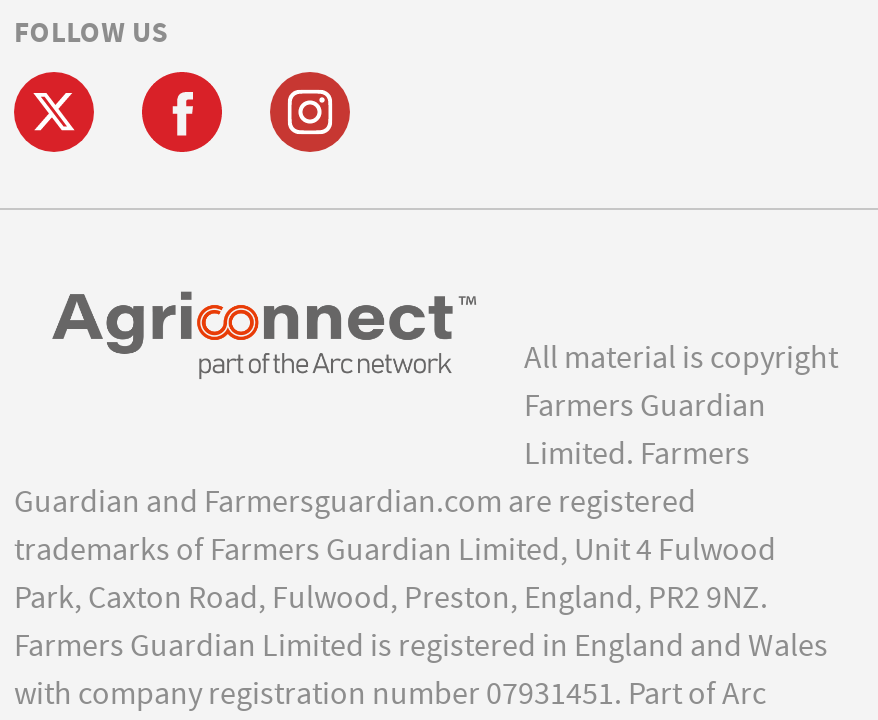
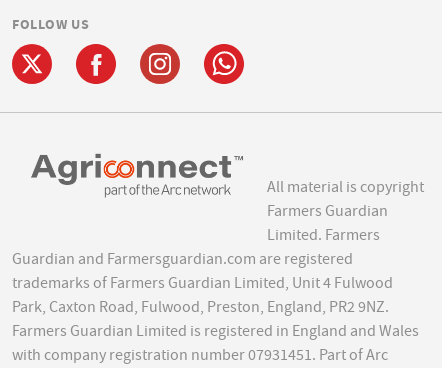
none -> [203,43,245,85] [image]

